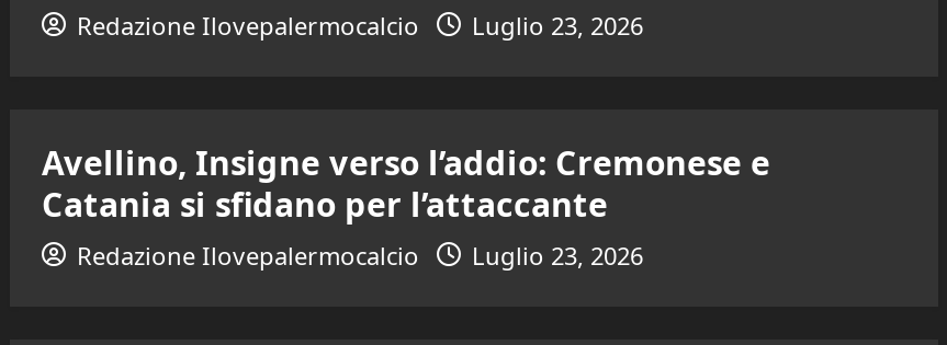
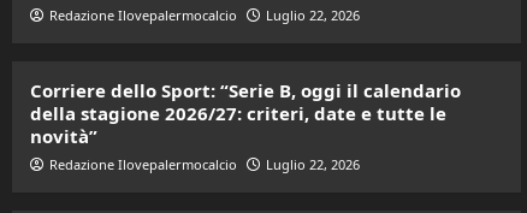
[77,10,643,43] Redazione Ilovepalermocalcio Luglio 23, 2026 -> [49,6,359,24] Redazione Ilovepalermocalcio Luglio 22, 2026
[42,142,770,227] Avellino, Insigne verso l’addio: Cremonese e | Catania si sfidano per l’attaccante -> [29,78,460,148] Corriere dello Sport: “Serie B, oggi il calendario | della stagione 2026/27: criteri, date e tutte le | novità”
[77,240,643,273] Redazione Ilovepalermocalcio Luglio 23, 2026 -> [49,155,359,173] Redazione Ilovepalermocalcio Luglio 22, 2026

